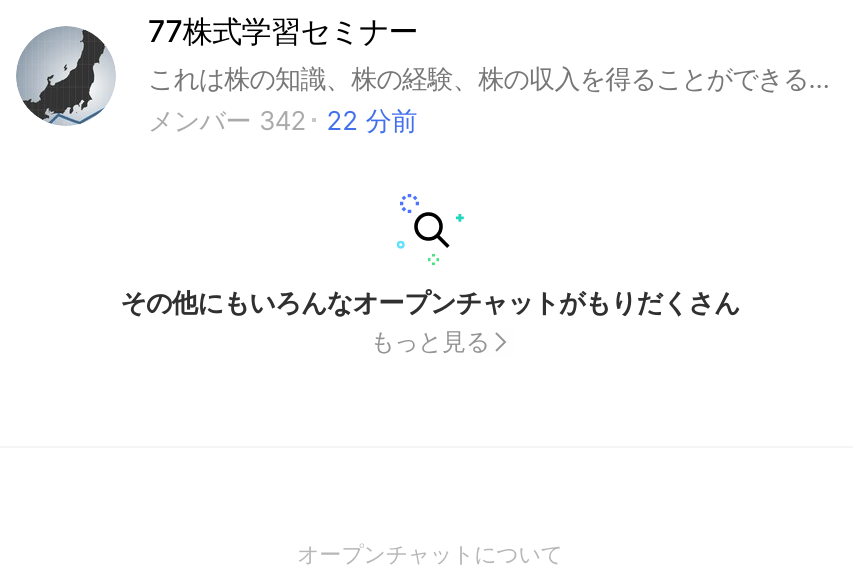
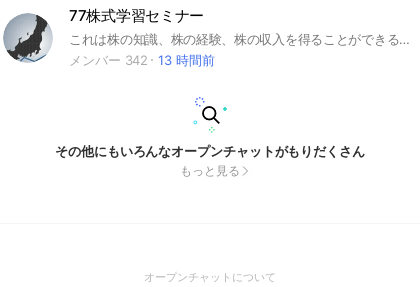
[148,104,417,136] メンバー 342 22 分前 -> [69,52,215,68] メンバー 342 13 時間前

